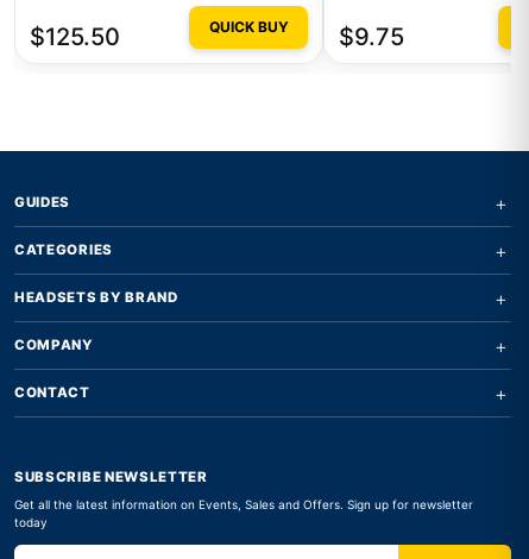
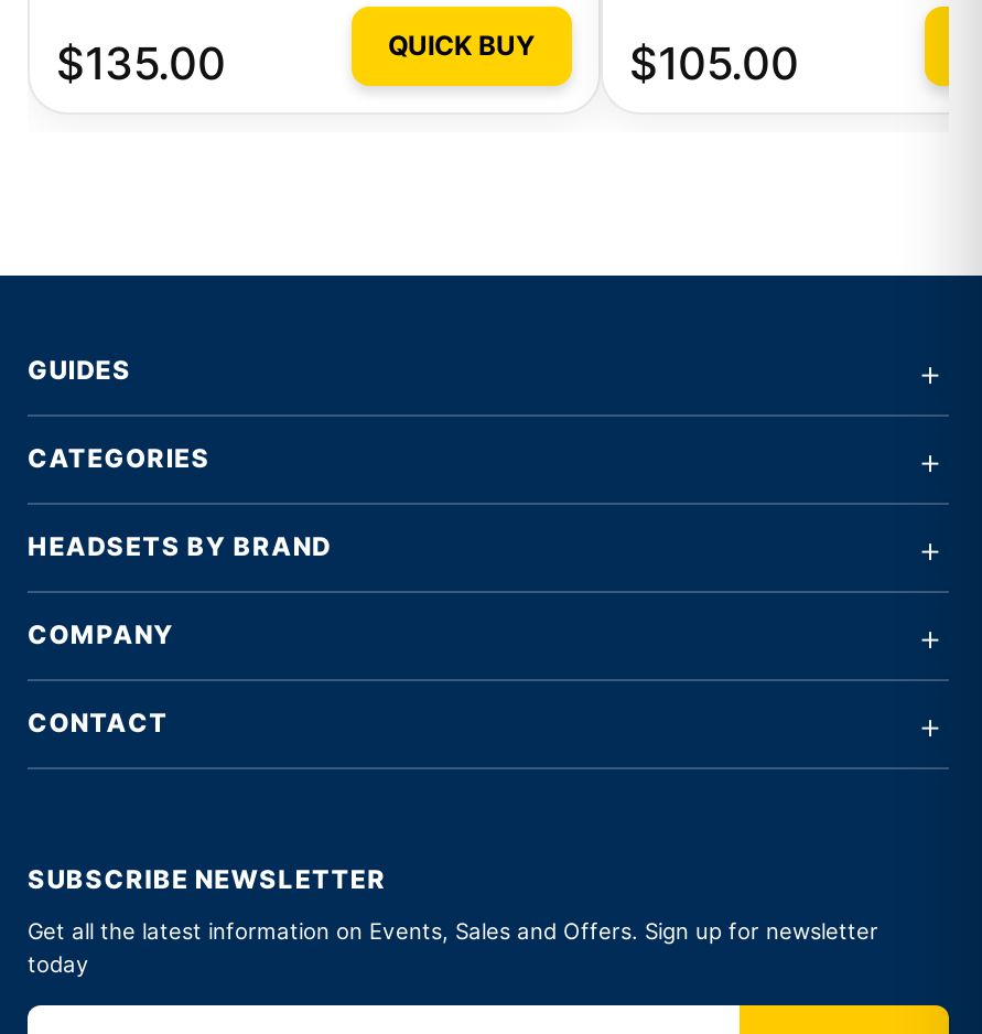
[30,23,120,51] $125.50 -> [56,38,226,91] $135.00
[339,23,404,51] $9.75 -> [629,38,799,91] $105.00

